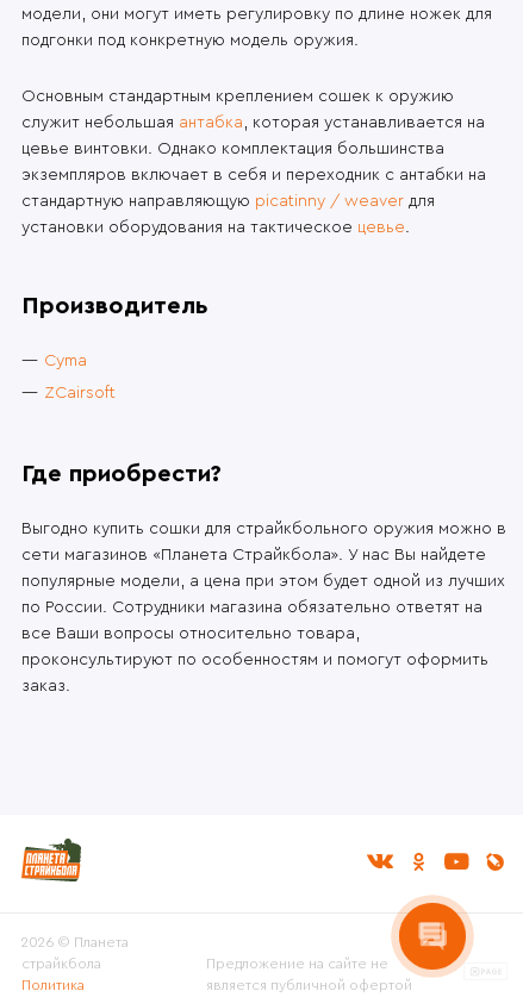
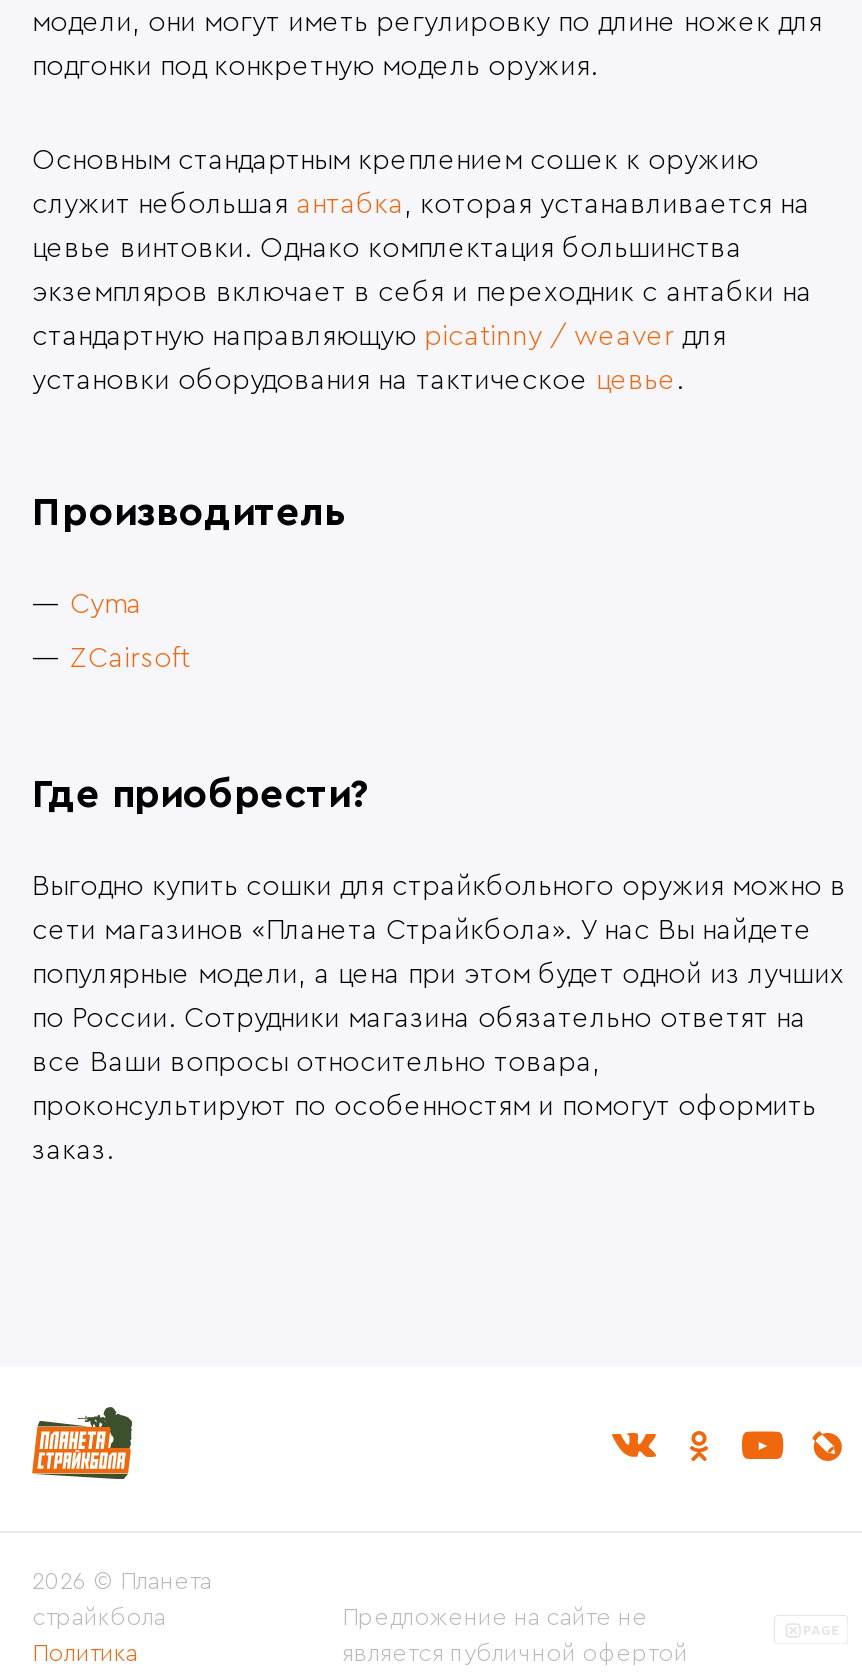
[391,895,474,978] [image] -> none

